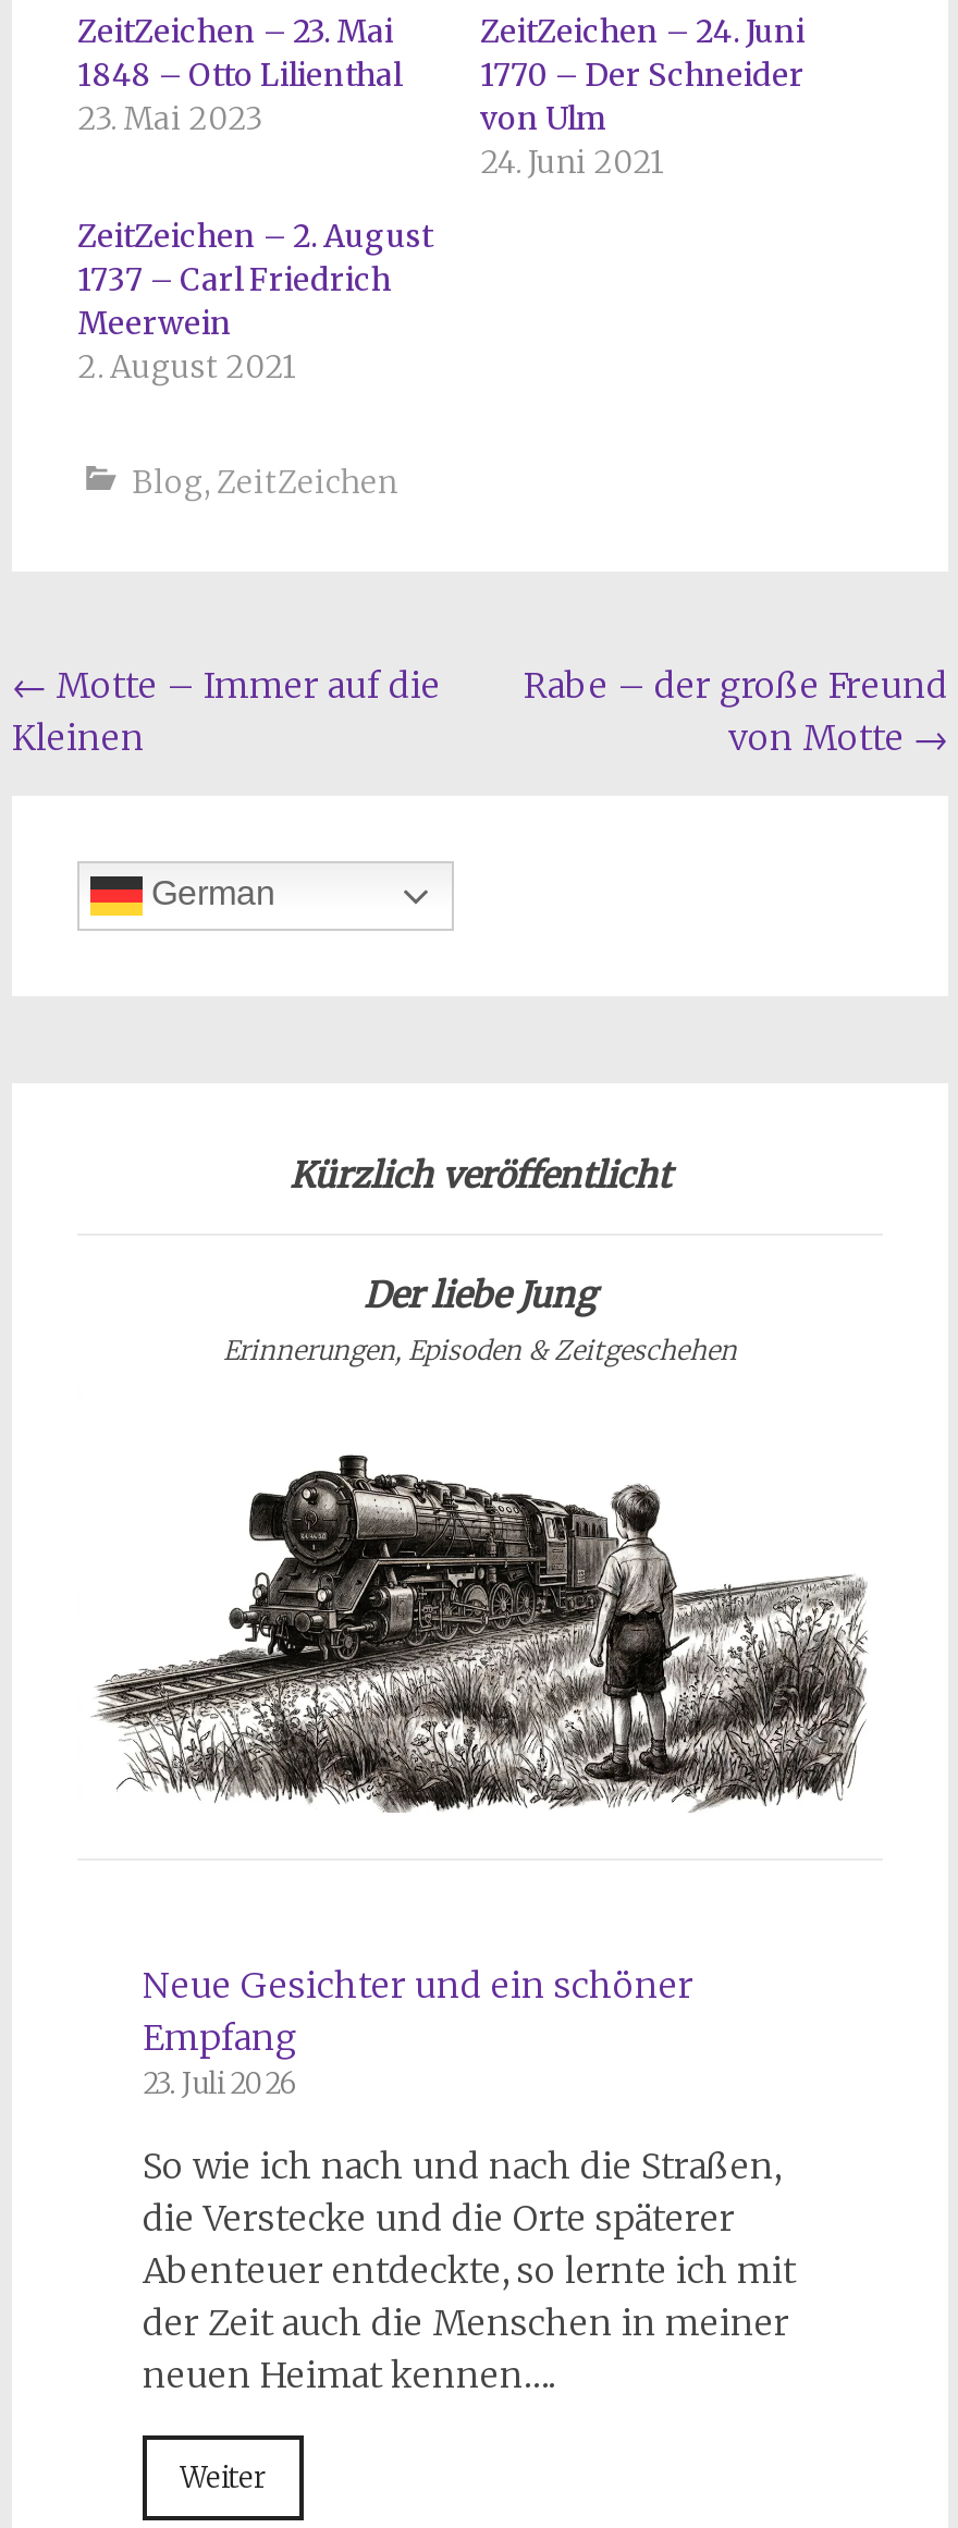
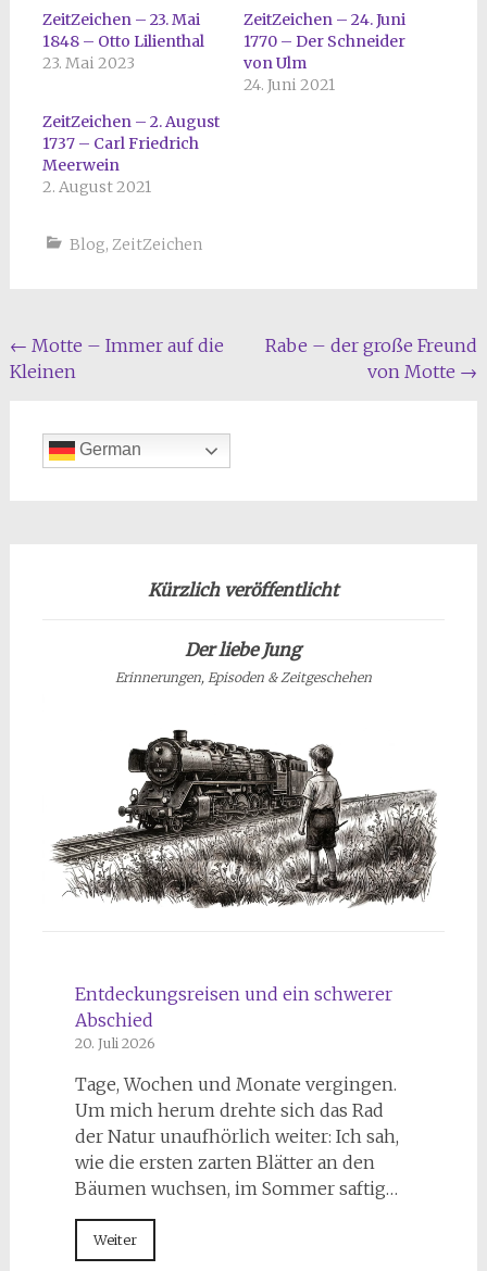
[143,1963,693,2100] Neue Gesichter und ein schöner | Empfang | 23. Juli 2026 -> [75,983,392,1051] Entdeckungsreisen und ein schwerer | Abschied | 20. Juli 2026
[143,2143,796,2396] So wie ich nach und nach die Straßen, | die Verstecke und die Orte späterer | Abenteuer entdeckte, so lernte ich mit | der Zeit auch die Menschen in meiner | neuen Heimat kennen…. -> [75,1073,399,1199] Tage, Wochen und Monate vergingen. | Um mich herum drehte sich das Rad | der Natur unaufhörlich weiter: Ich sah, | wie die ersten zarten Blätter an den | Bäumen wuchsen, im Sommer saftig…

